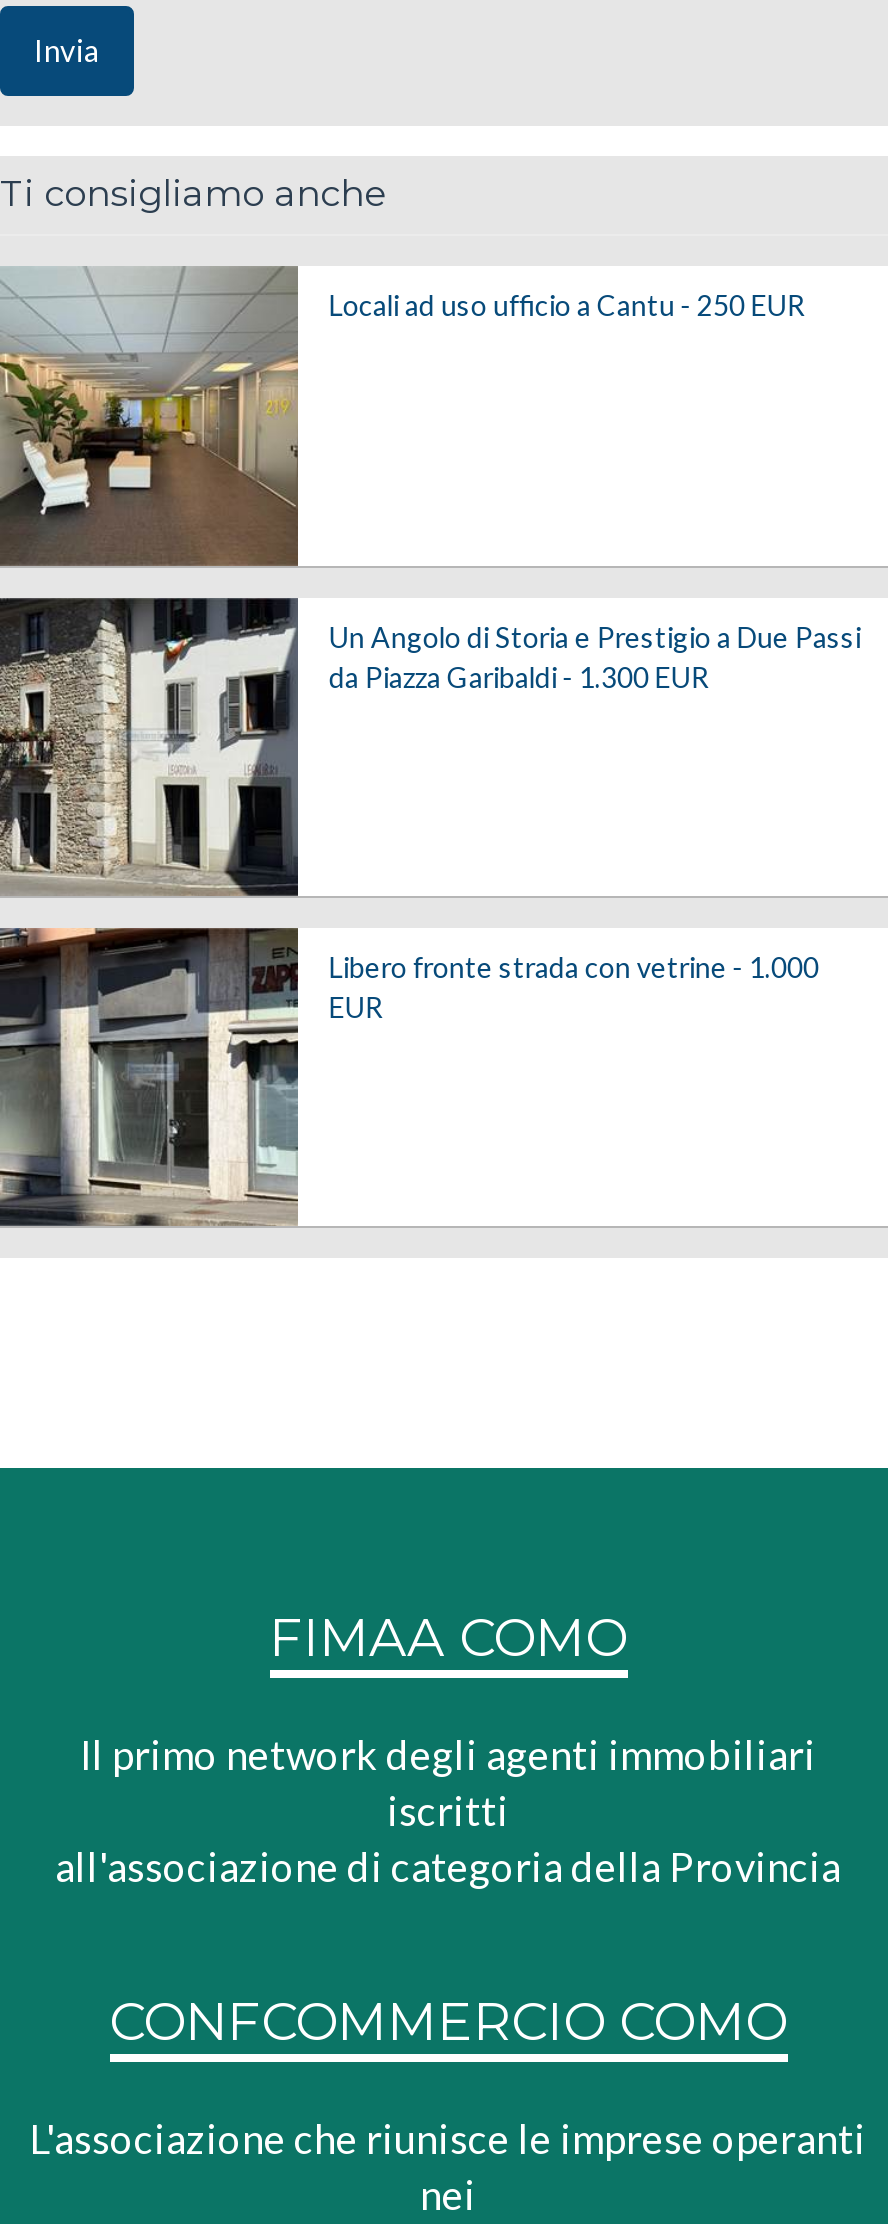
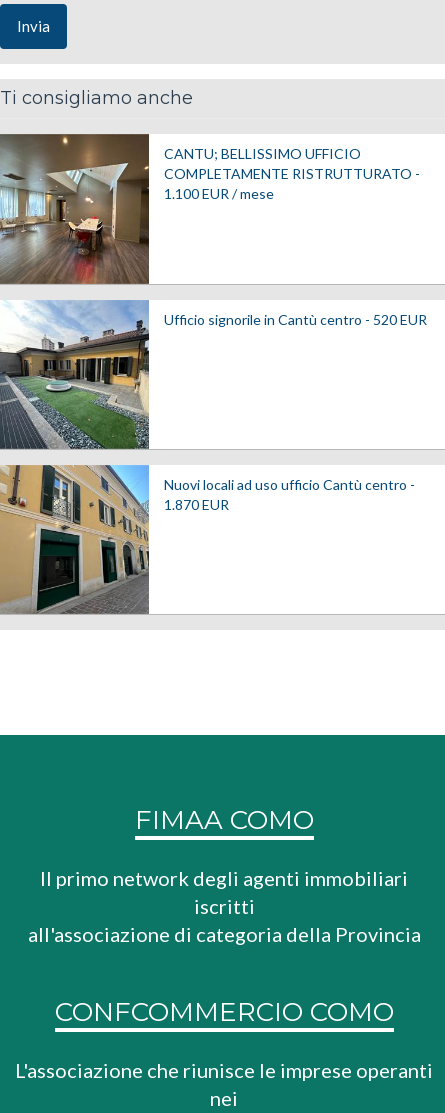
[6,266,805,566] [image] | Locali ad uso ufficio a Cantu - 250 EUR -> [3,134,420,284] [image] | CANTU; BELLISSIMO UFFICIO | COMPLETAMENTE RISTRUTTURATO - | 1.100 EUR / mese
[6,596,861,896] [image] | Un Angolo di Storia e Prestigio a Due Passi | da Piazza Garibaldi - 1.300 EUR -> [3,300,427,449] [image] | Ufficio signorile in Cantù centro - 520 EUR
[6,926,819,1226] [image] | Libero fronte strada con vetrine - 1.000 | EUR -> [3,464,415,614] [image] | Nuovi locali ad uso ufficio Cantù centro - | 1.870 EUR

